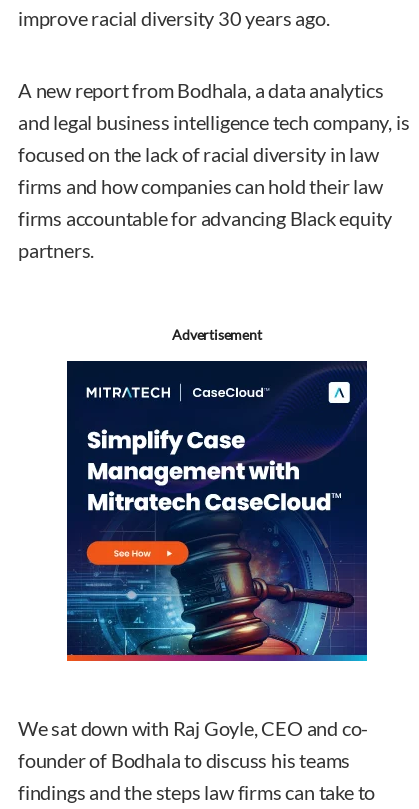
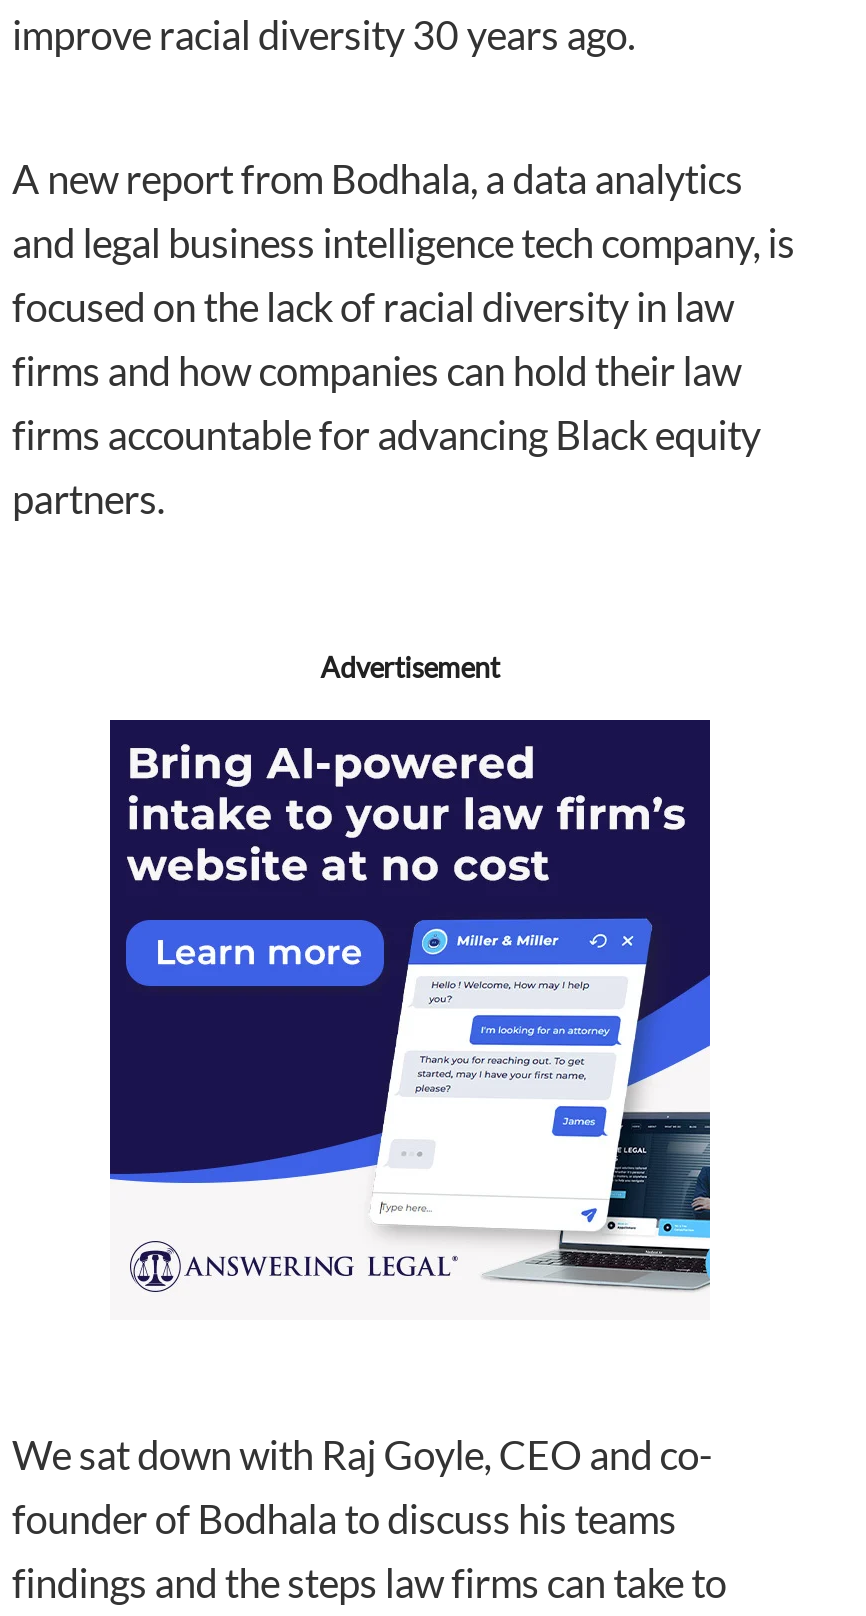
[66,372,368,662] [image] -> [108,740,712,1320] [image]

